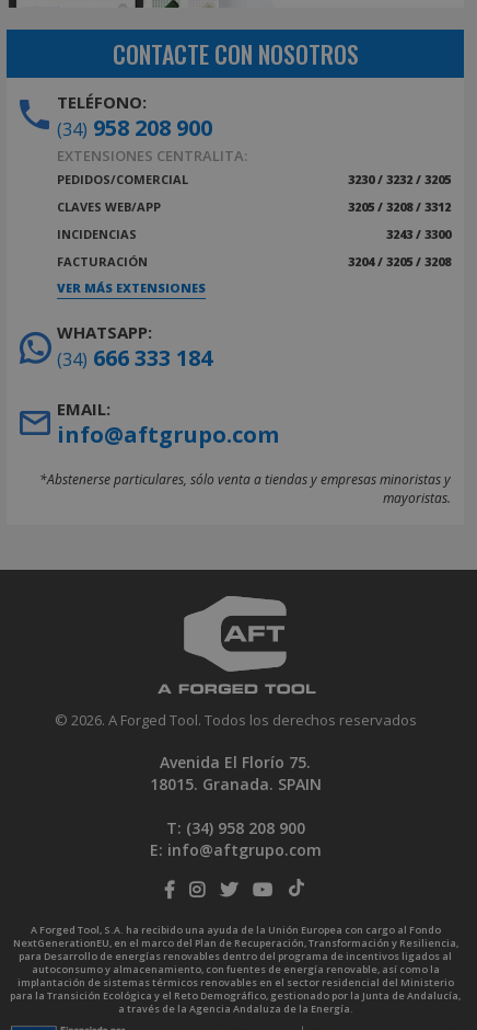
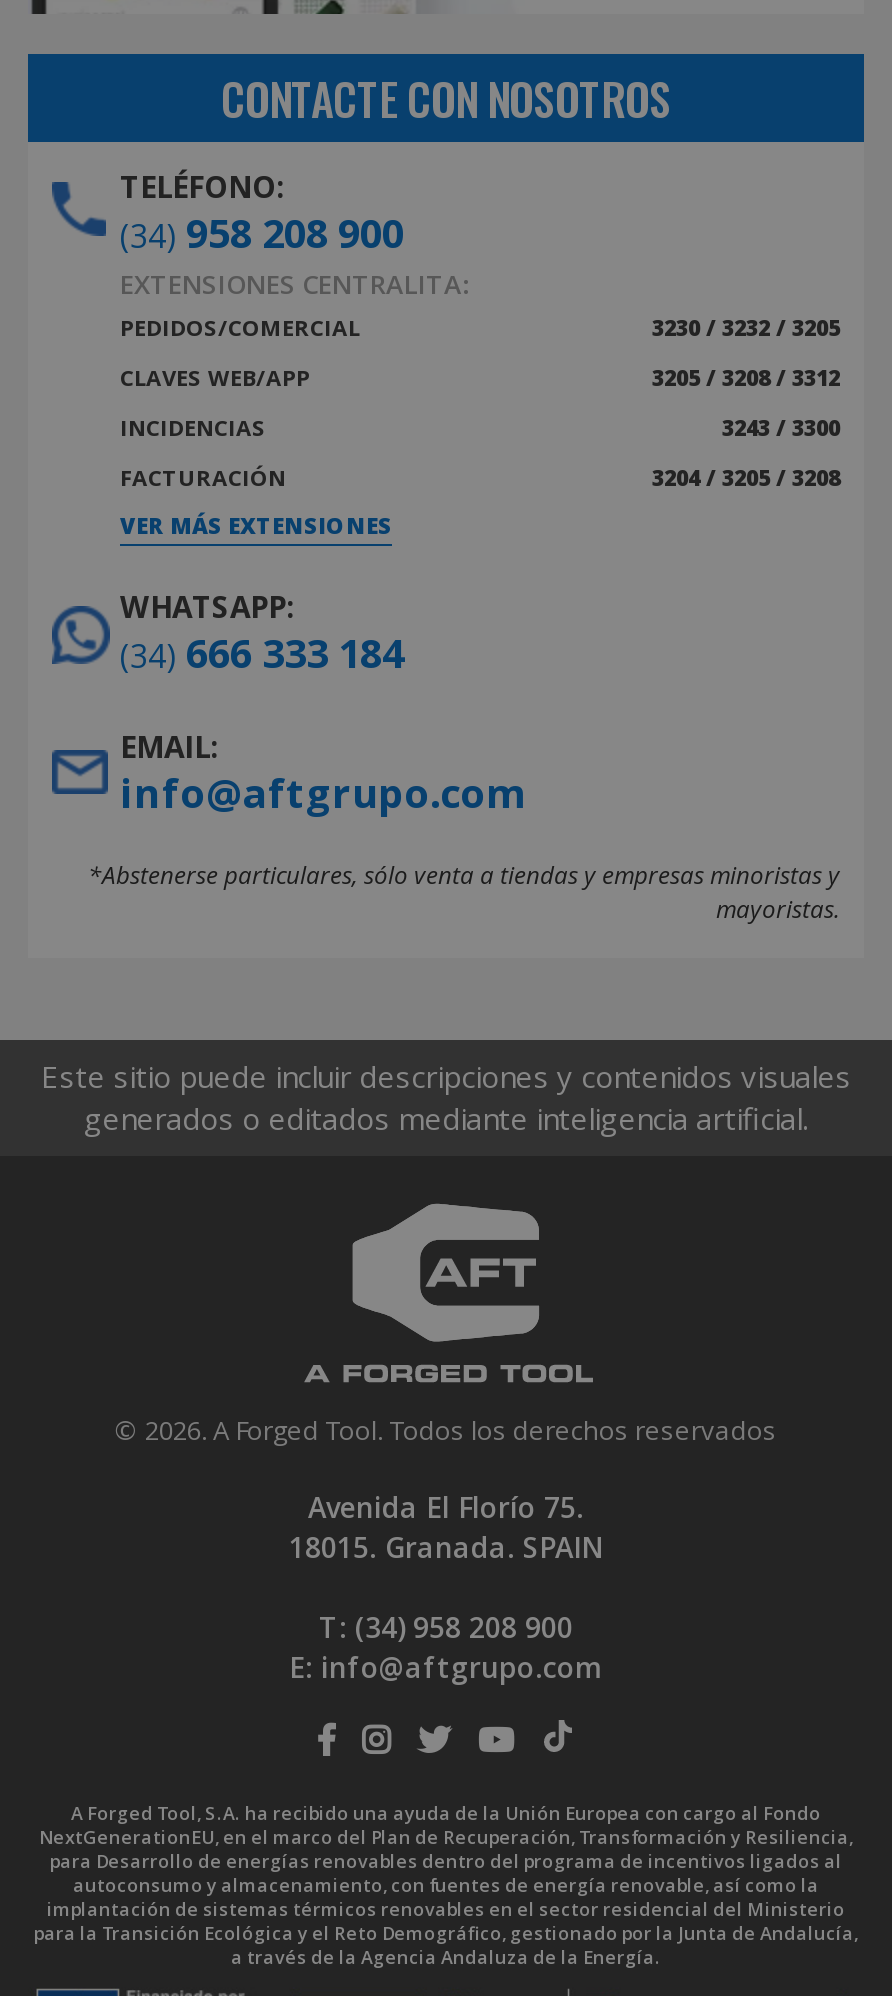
none -> [41,1056,851,1138] Este sitio puede incluir descripciones y contenidos visuales | generados o editados mediante inteligencia artificial.

